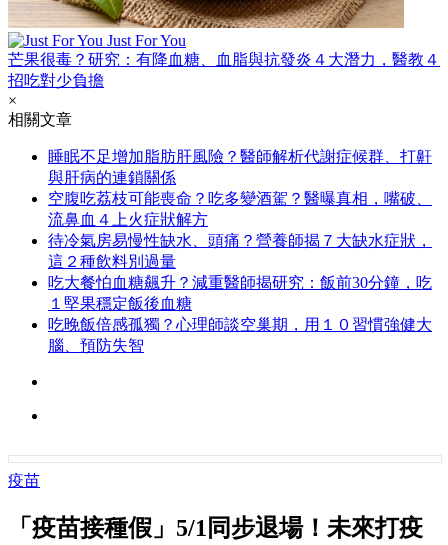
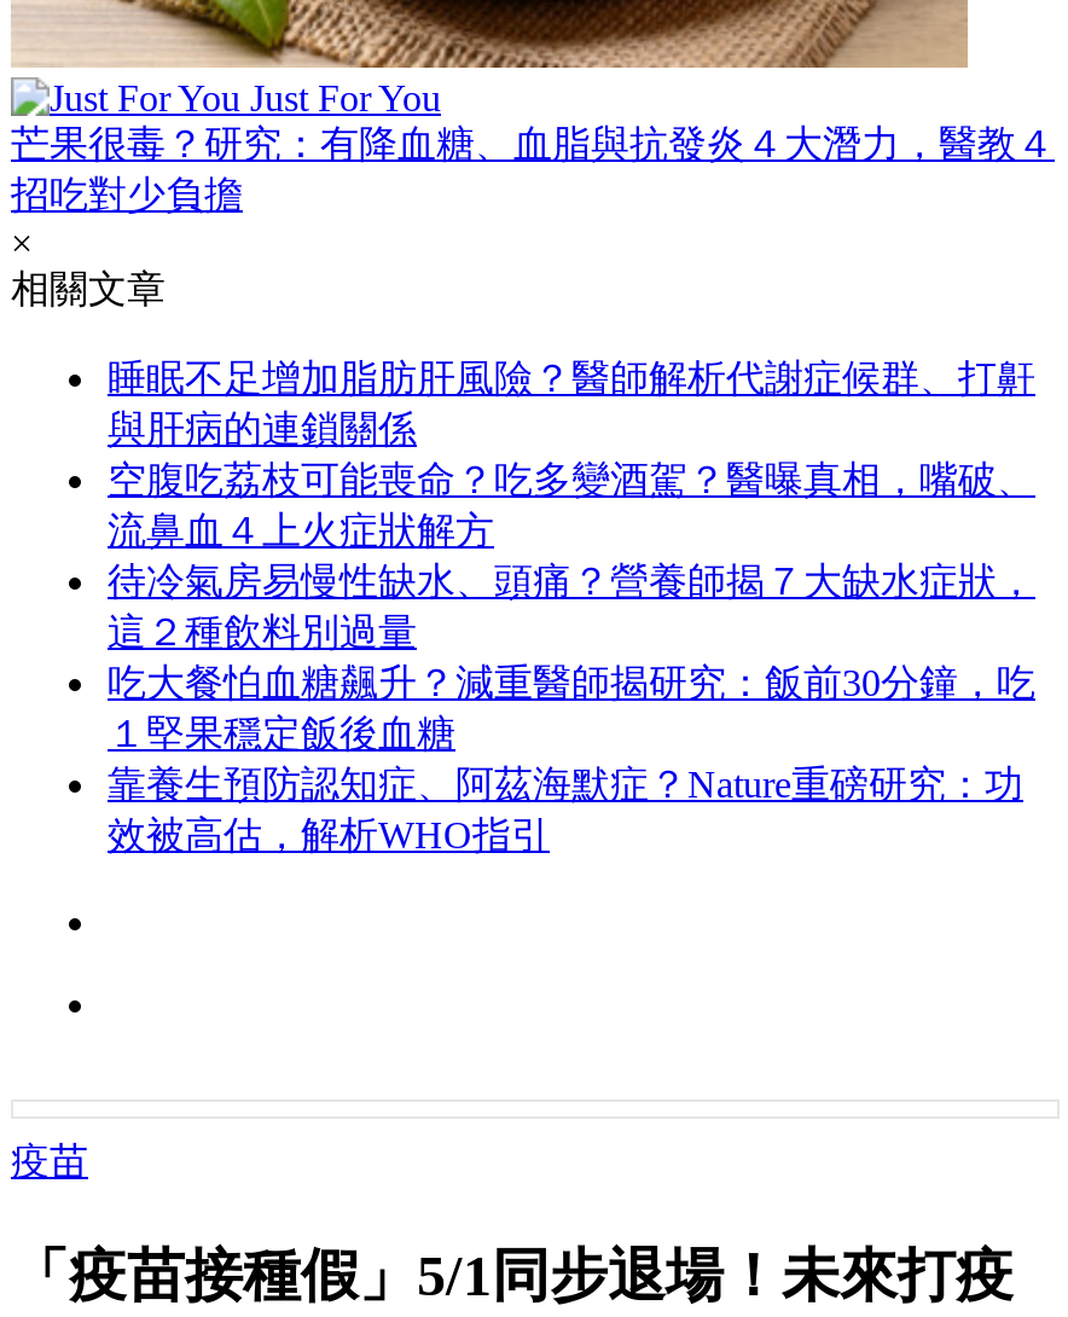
[48,316,432,354] 吃晚飯倍感孤獨？心理師談空巢期，用１０習慣強健大 | 腦、預防失智 -> [108,763,1023,854] 靠養生預防認知症、阿茲海默症？Nature重磅研究：功 | 效被高估，解析WHO指引

